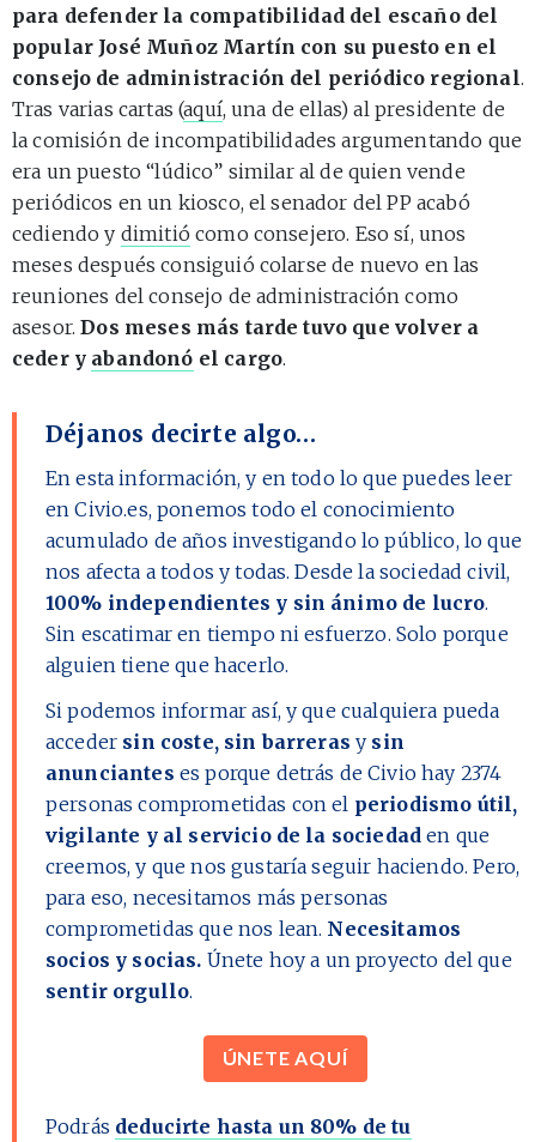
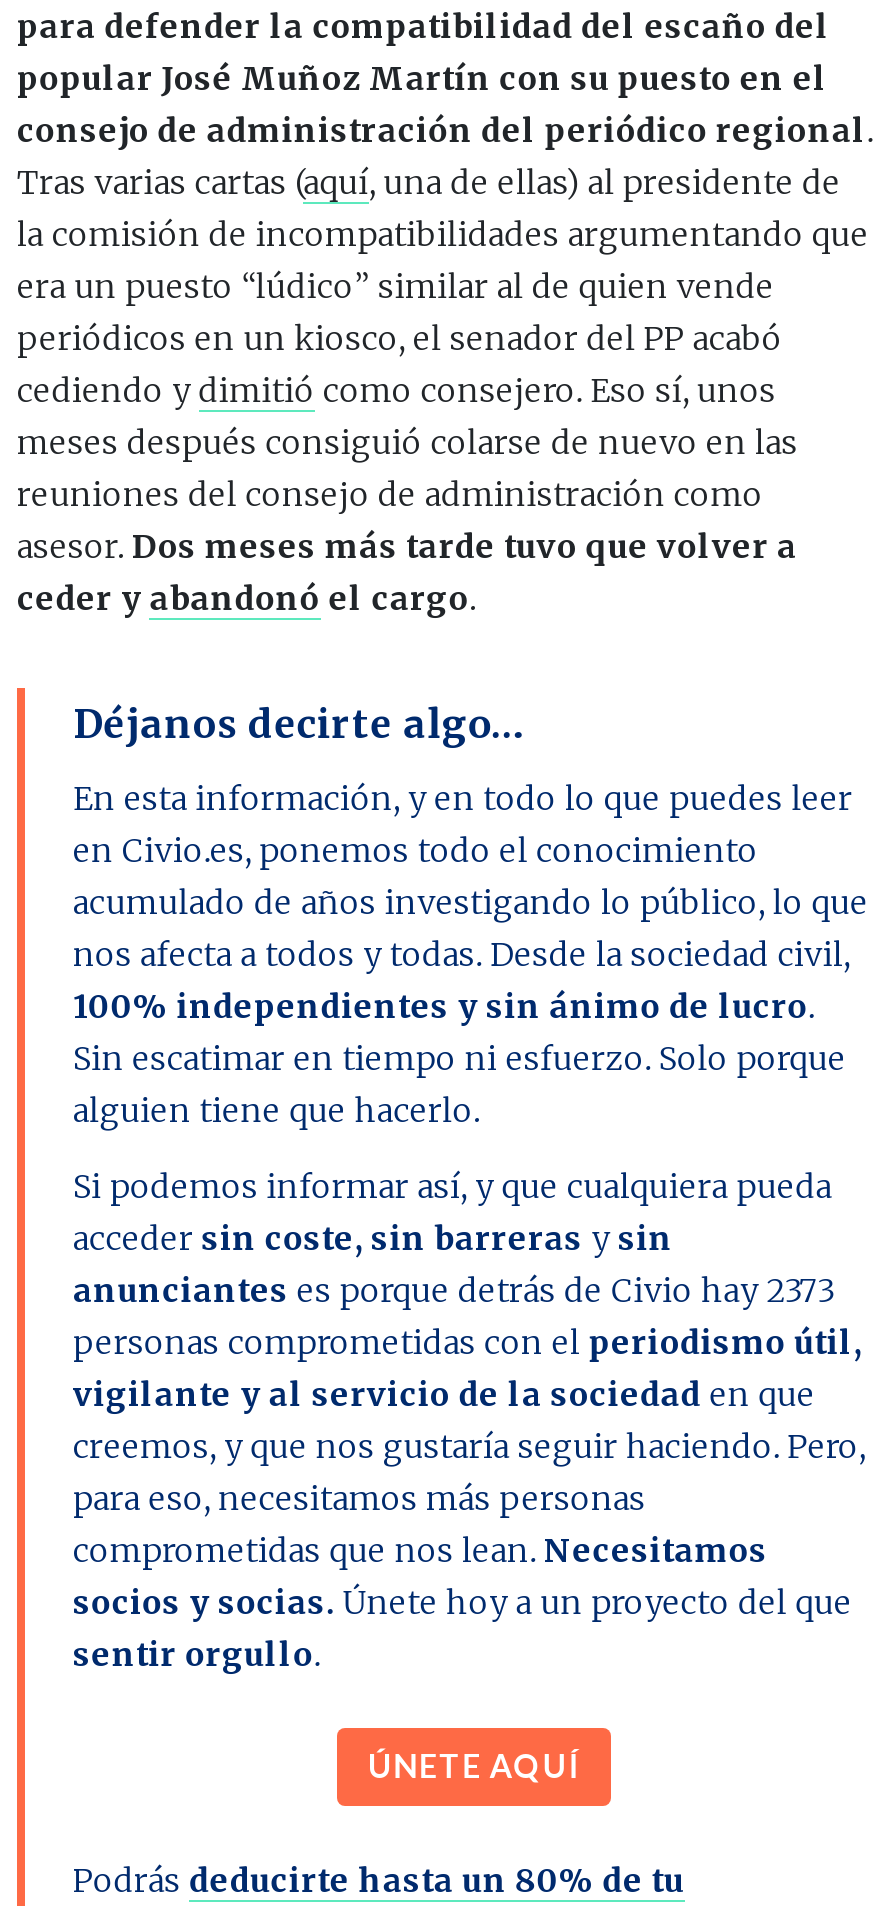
[45,761,502,785] anunciantes es porque detrás de Civio hay 2374 -> [73,1269,834,1309] anunciantes es porque detrás de Civio hay 2373

